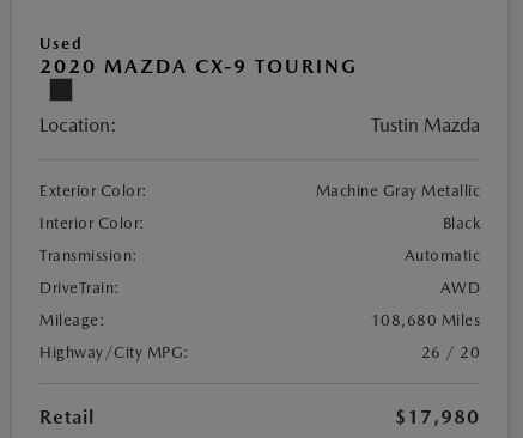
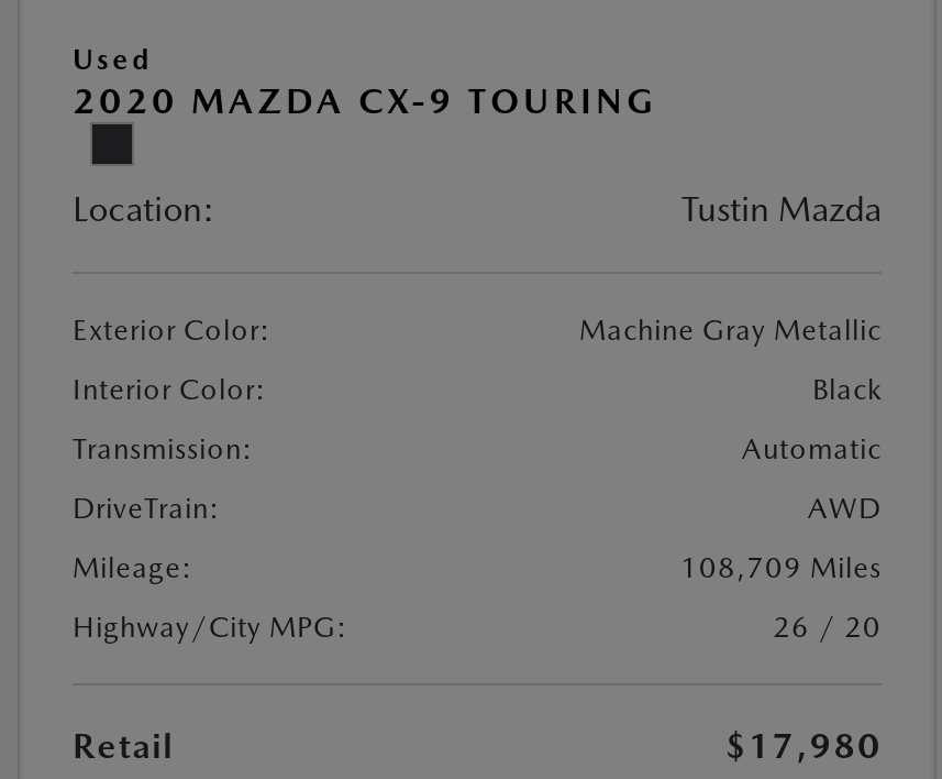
[370,311,480,329] 108,680 Miles -> [680,551,882,584] 108,709 Miles

